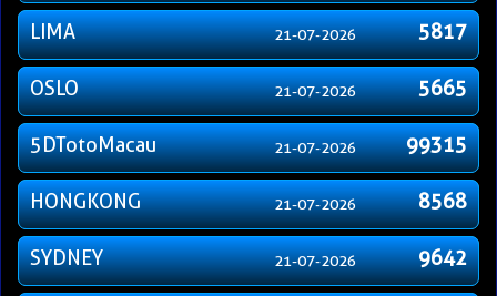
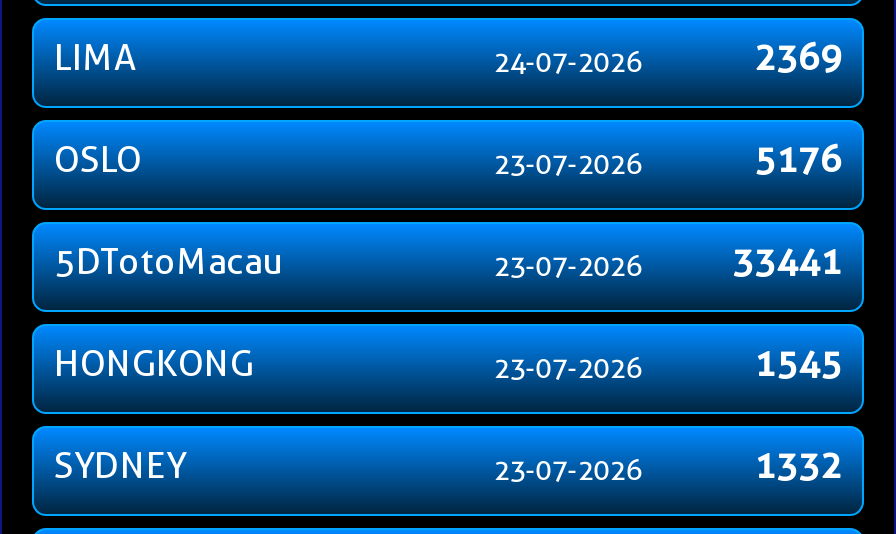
[274,26,356,44] 21-07-2026 -> [493,47,641,79] 24-07-2026
[418,20,467,44] 5817 -> [754,37,842,79] 2369
[274,82,356,100] 21-07-2026 -> [493,149,641,181] 23-07-2026
[418,77,467,100] 5665 -> [754,139,842,181] 5176
[274,139,356,157] 21-07-2026 -> [493,251,641,283] 23-07-2026
[406,133,467,157] 99315 -> [732,241,842,283] 33441
[274,196,356,213] 21-07-2026 -> [493,353,641,385] 23-07-2026
[418,190,467,213] 8568 -> [754,343,842,385] 1545
[274,252,356,270] 21-07-2026 -> [493,455,641,487] 23-07-2026
[418,247,467,270] 9642 -> [754,445,842,487] 1332

